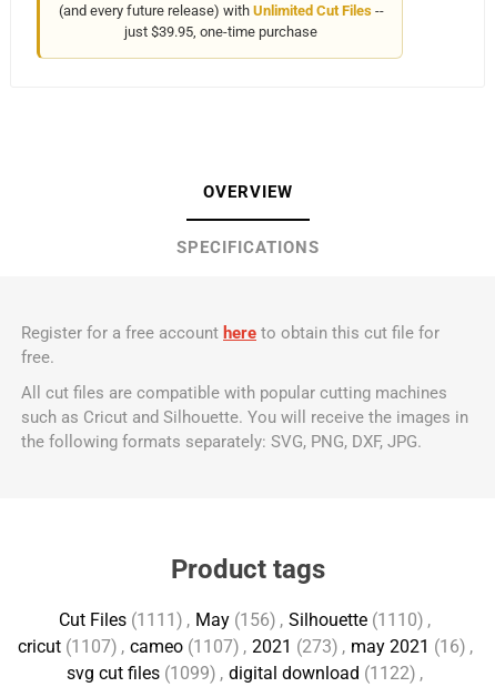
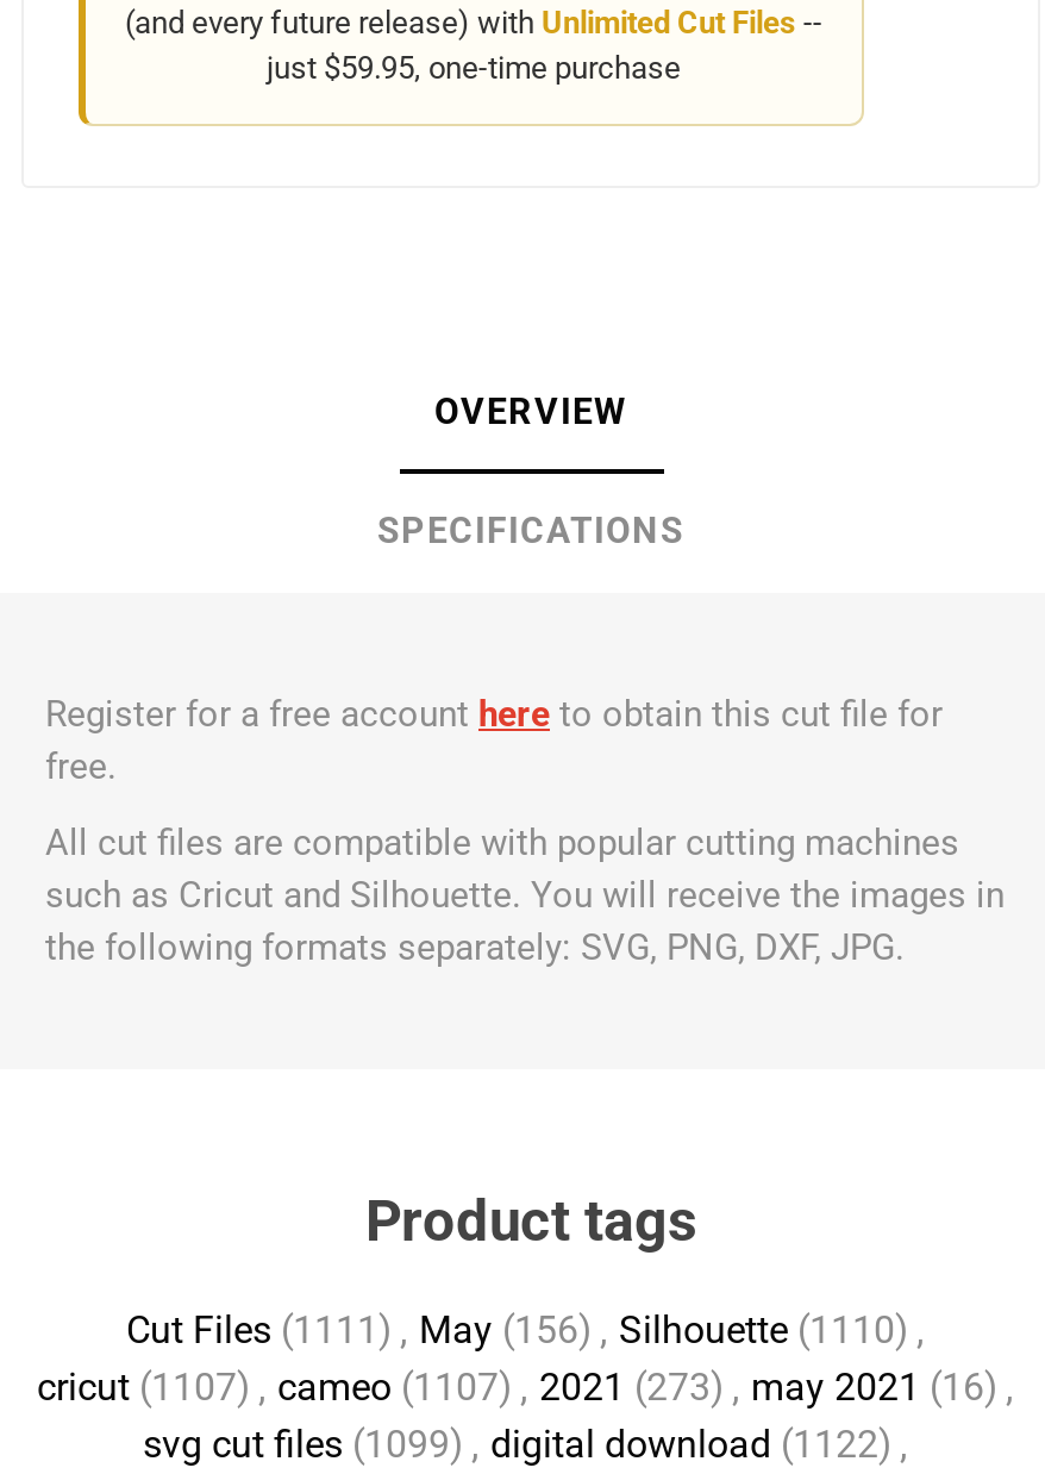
[124,23,317,40] just $39.95, one-time purchase -> [267,50,681,86] just $59.95, one-time purchase

